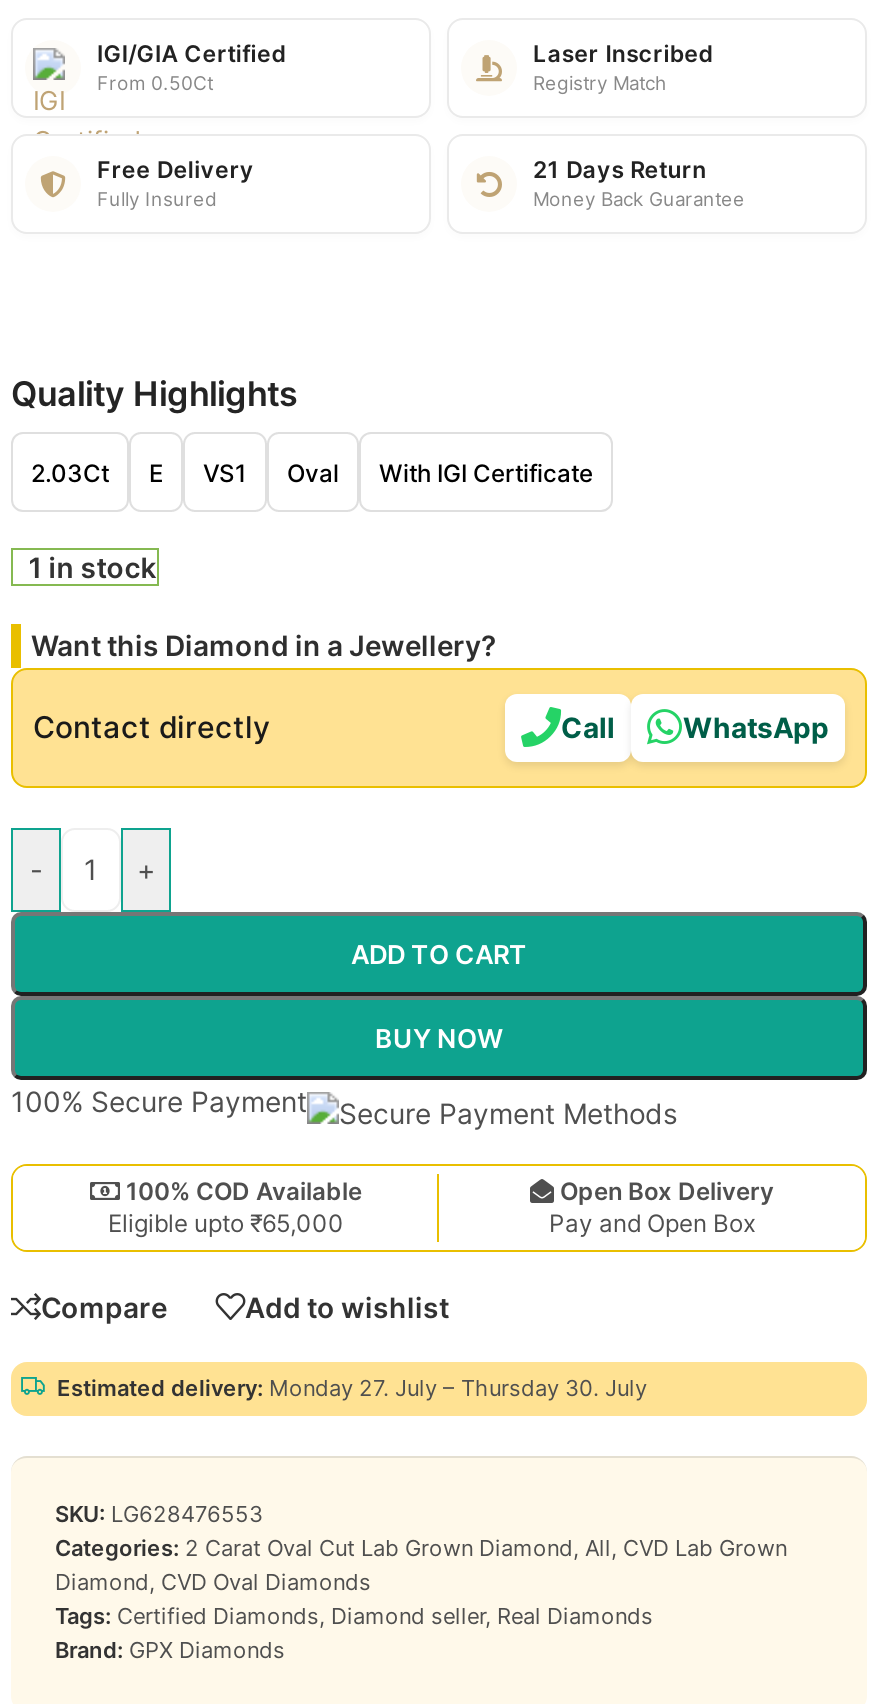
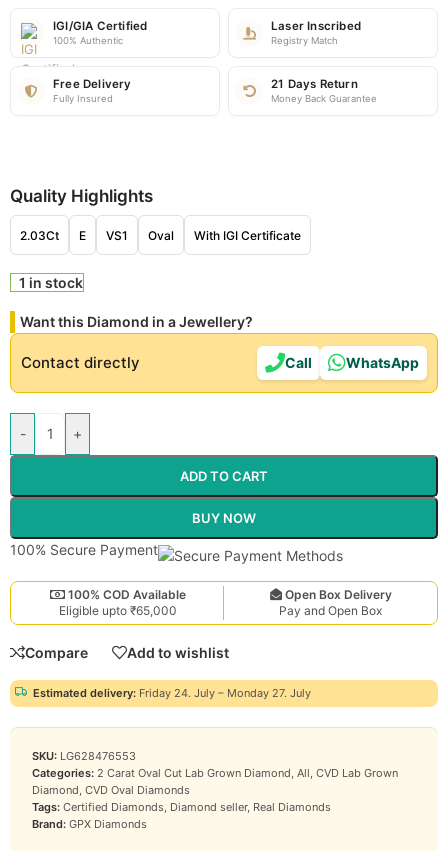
[97,72,213,94] From 0.50Ct -> [53,35,123,46] 100% Authentic
[57,1374,647,1402] Estimated delivery: Monday 27. July – Thursday 30. July -> [33,686,311,700] Estimated delivery: Friday 24. July – Monday 27. July

